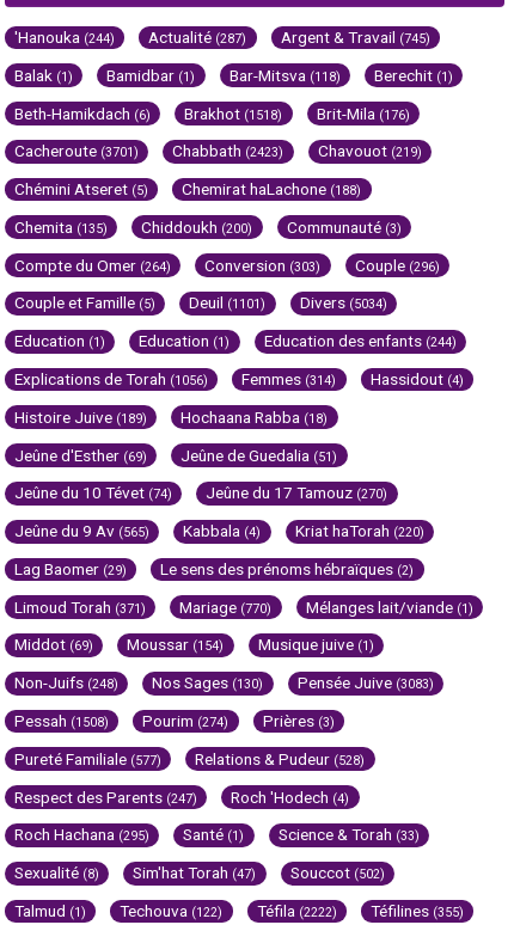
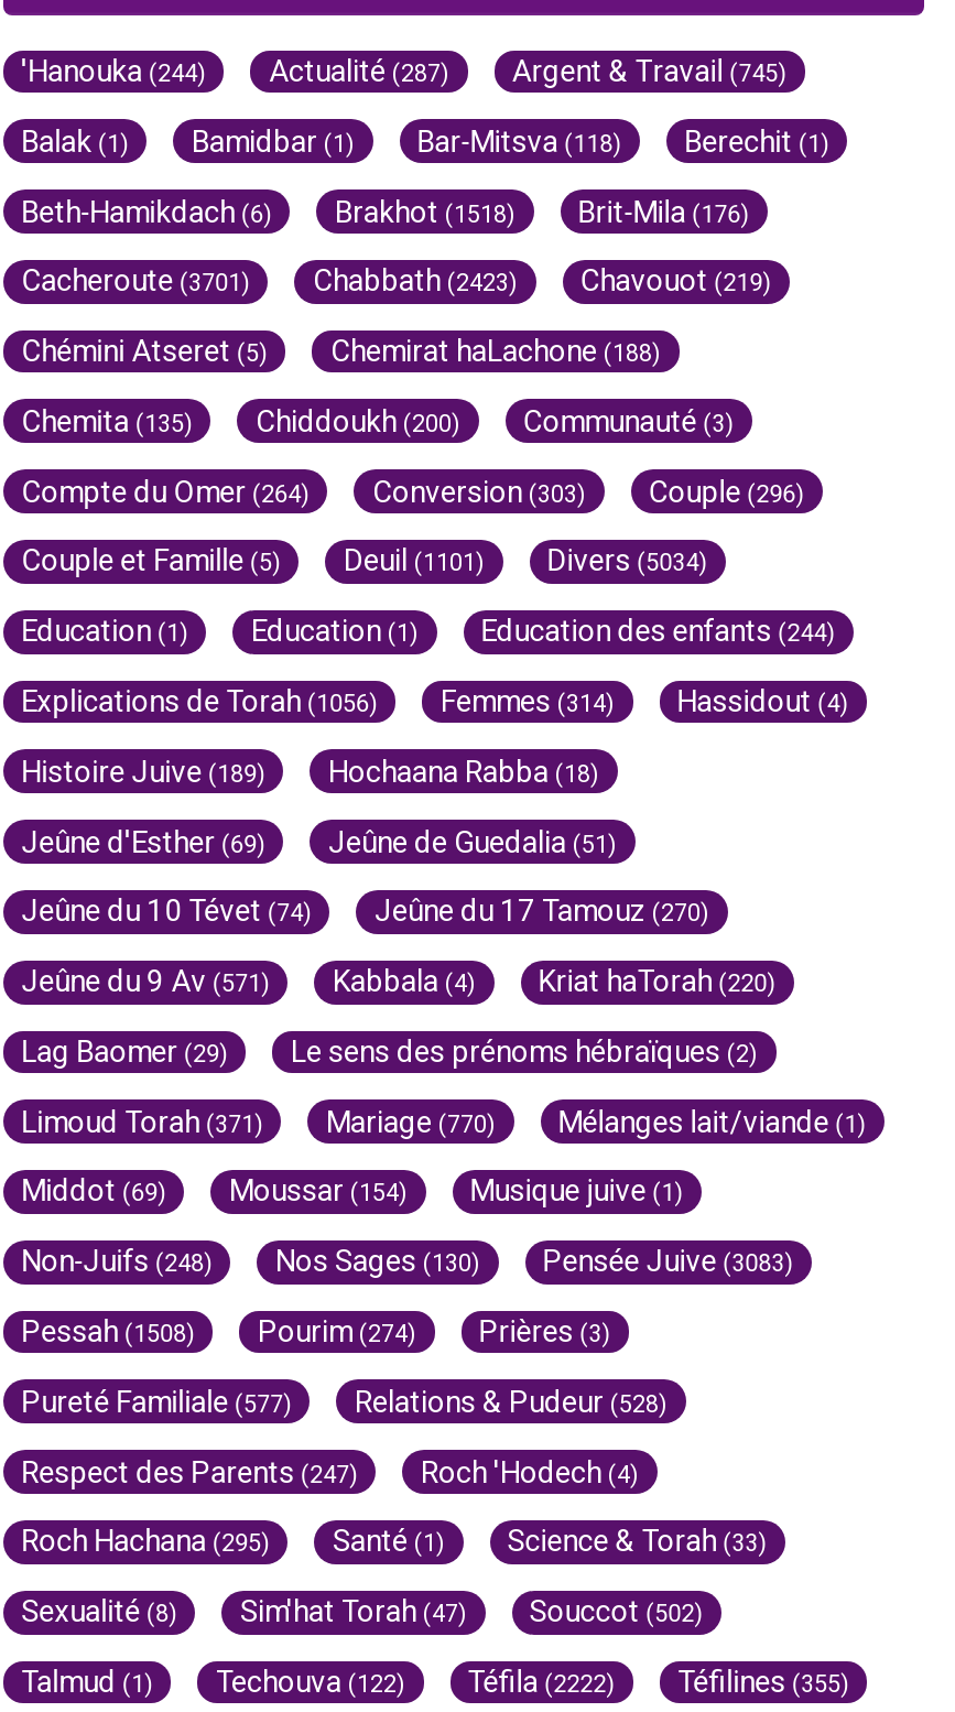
[15,521,424,540] Jeûne du 9 Av (565) Kabbala (4) Kriat haTorah (220) -> [21,963,776,998] Jeûne du 9 Av (571) Kabbala (4) Kriat haTorah (220)

